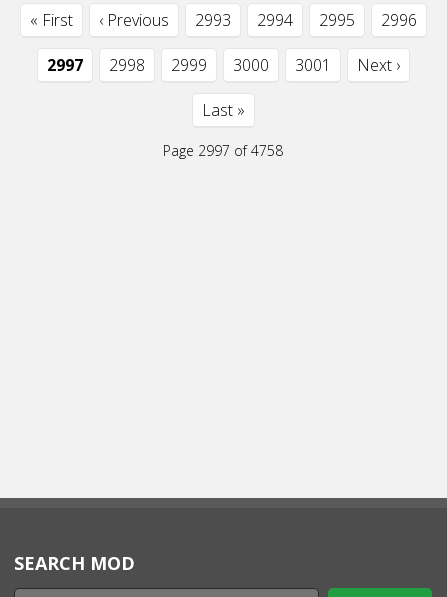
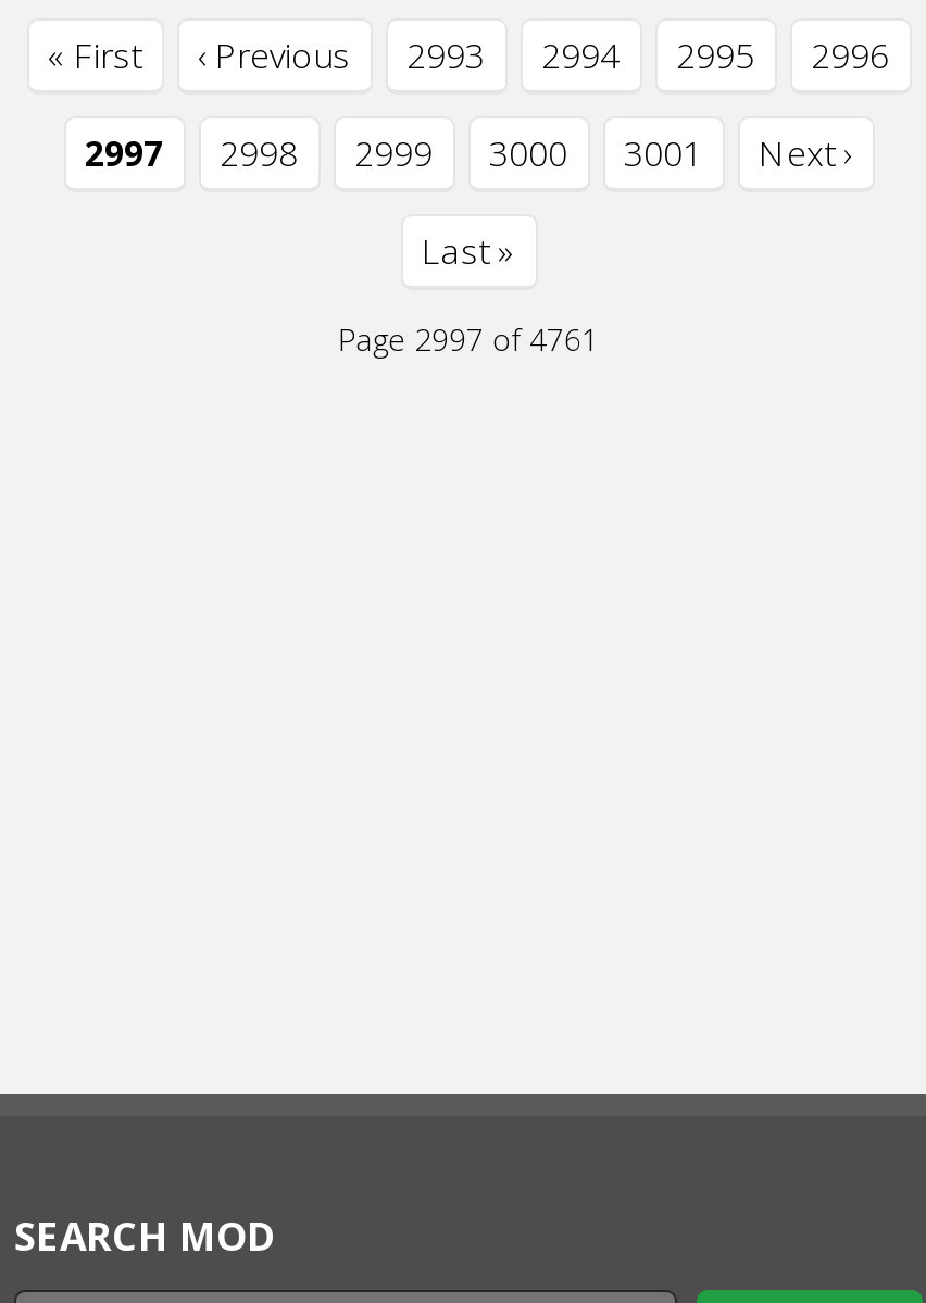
[163,141,283,160] Page 2997 of 4758 -> [338,318,599,360] Page 2997 of 4761

